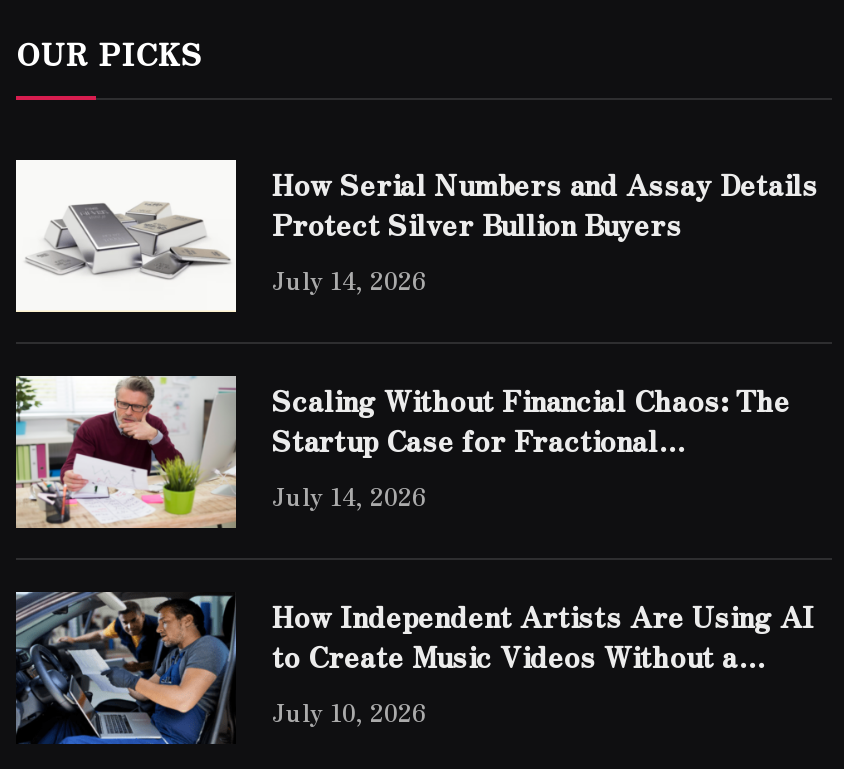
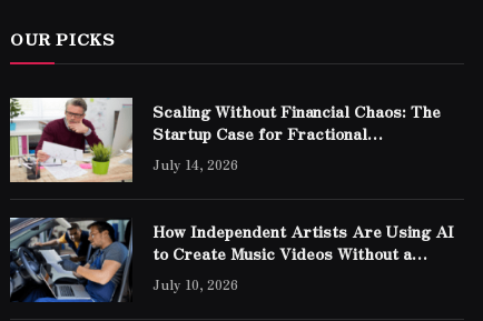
[14,160,818,312] [image] | How Serial Numbers and Assay Details | Protect Silver Bullion Buyers | July 14, 2026 -> none

